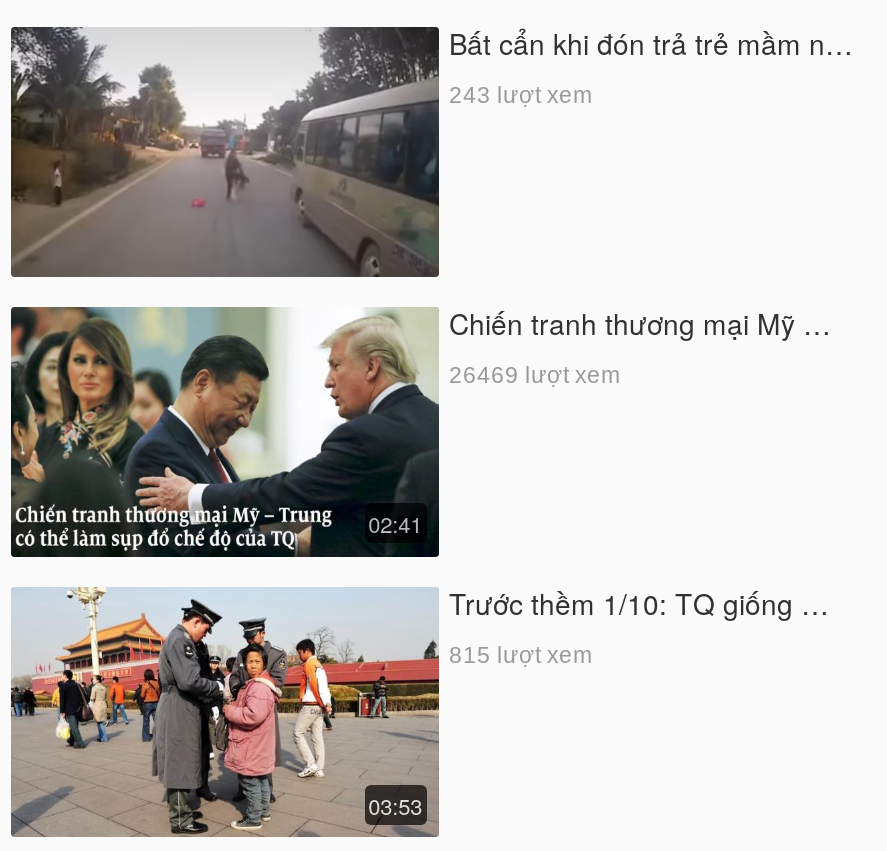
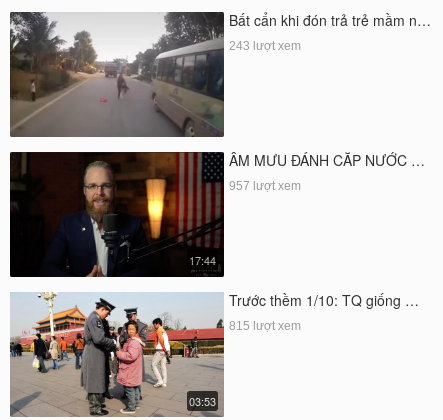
[9,305,441,559] [image] | 02:41 -> [9,151,224,278] [image] | 17:44
[449,303,831,343] Chiến tranh thương mại Mỹ … -> [229,150,425,170] ÂM MƯU ĐÁNH CẮP NƯỚC …
[449,363,621,387] 26469 lượt xem -> [229,180,301,192] 957 lượt xem

